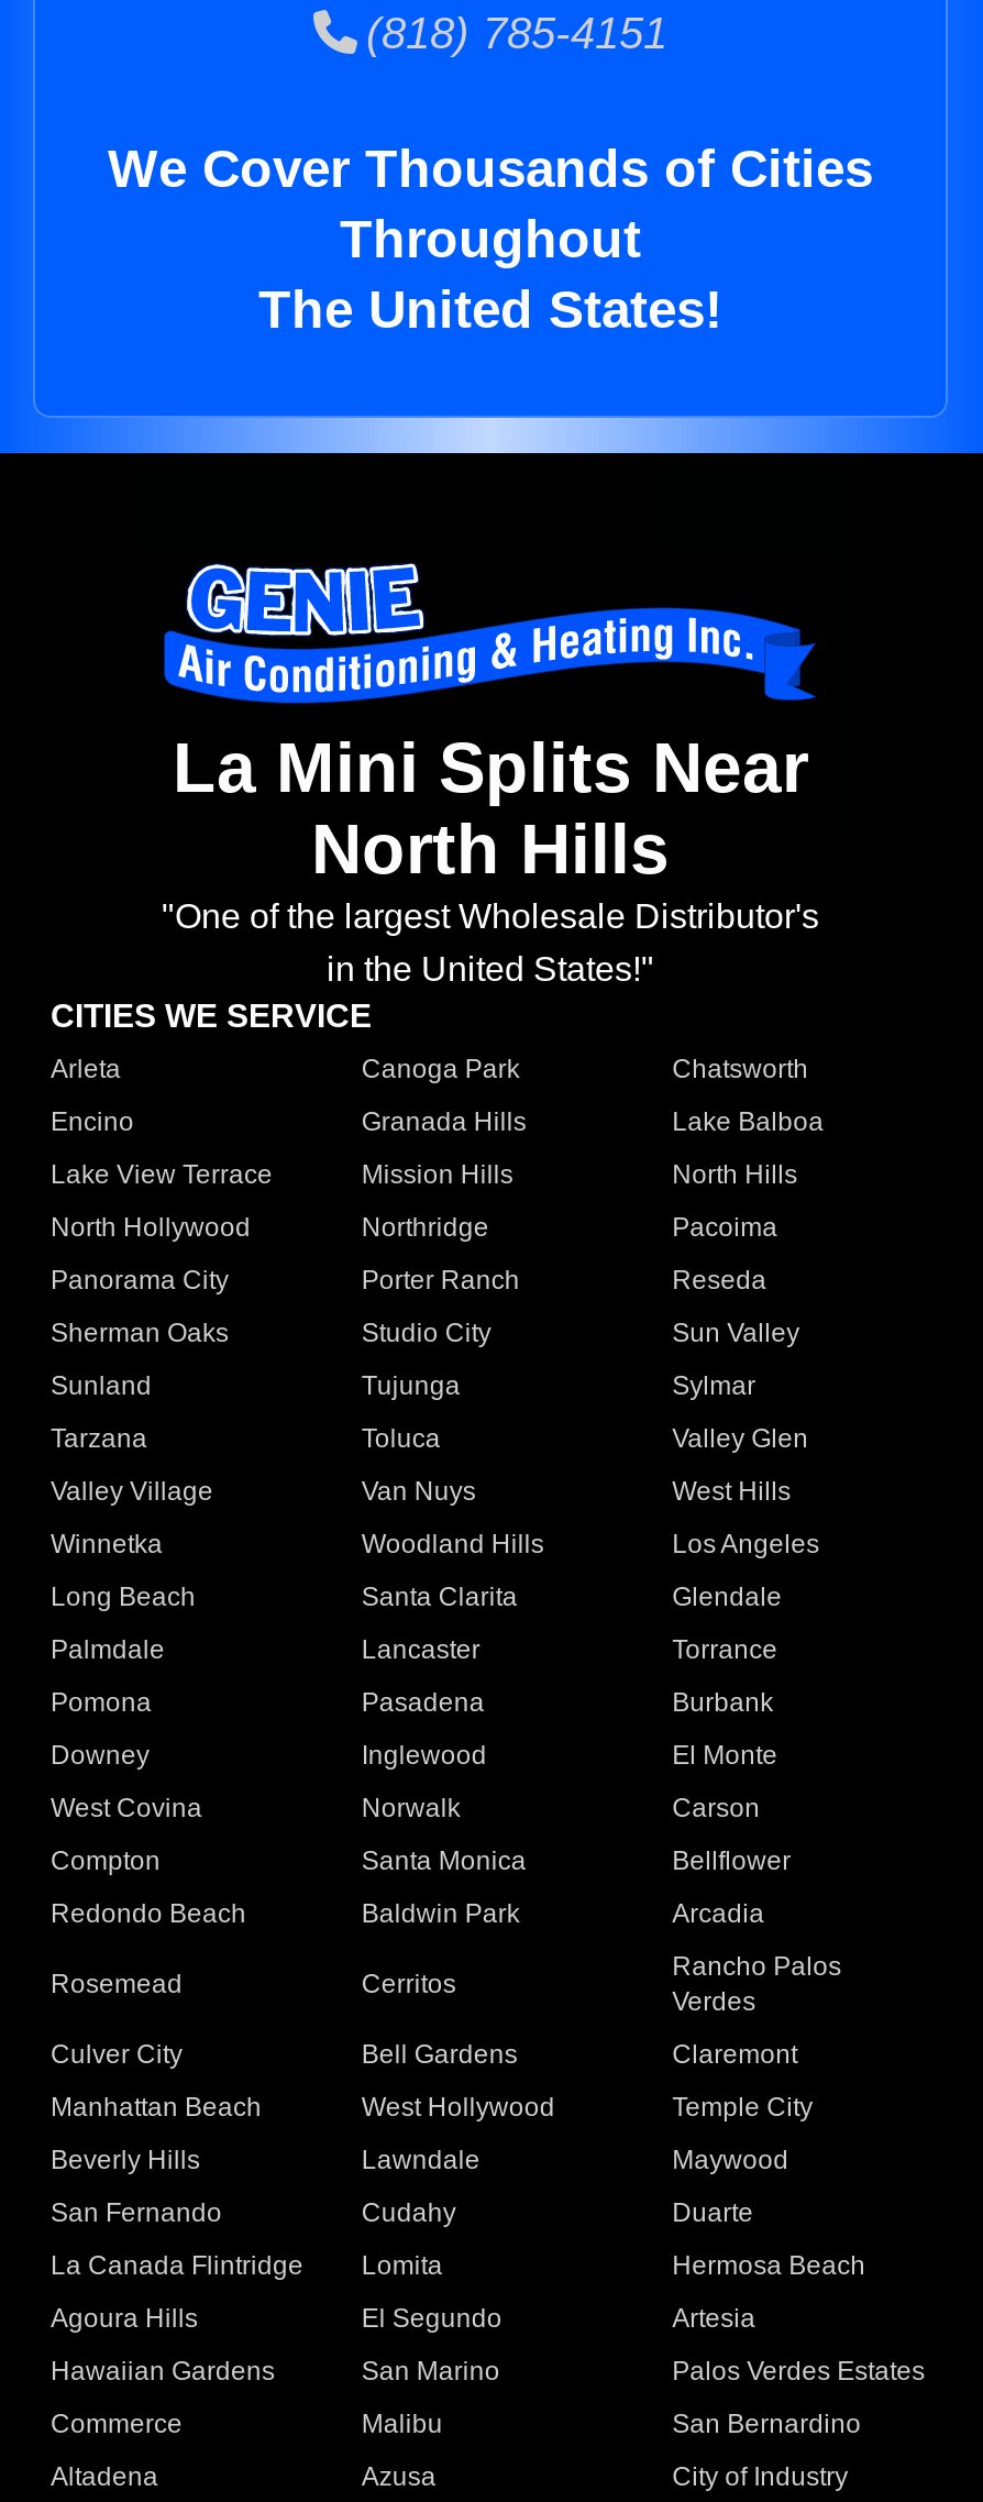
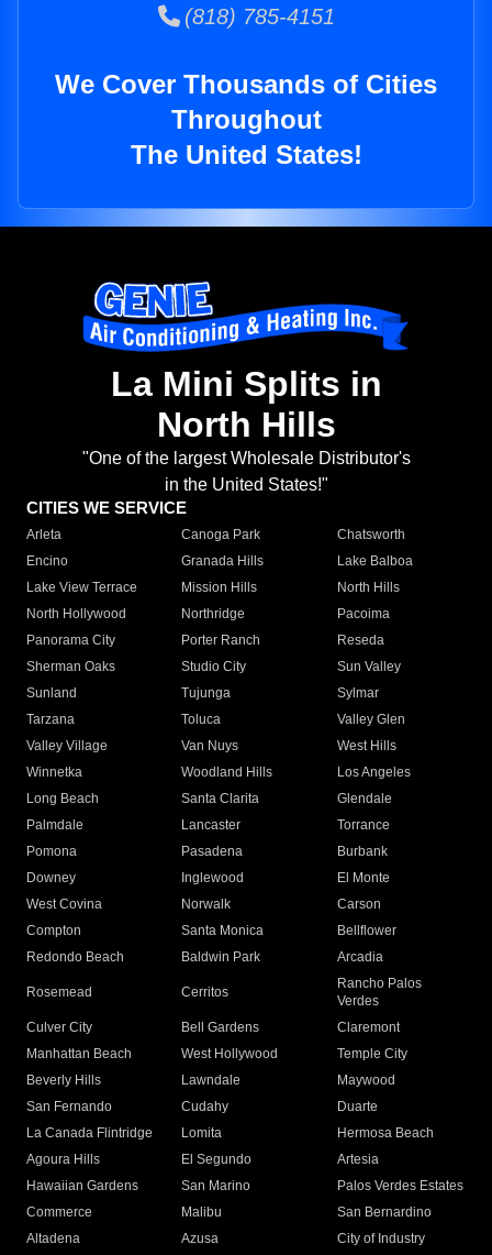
[173,729,808,808] La Mini Splits Near -> [110,364,382,404] La Mini Splits in

